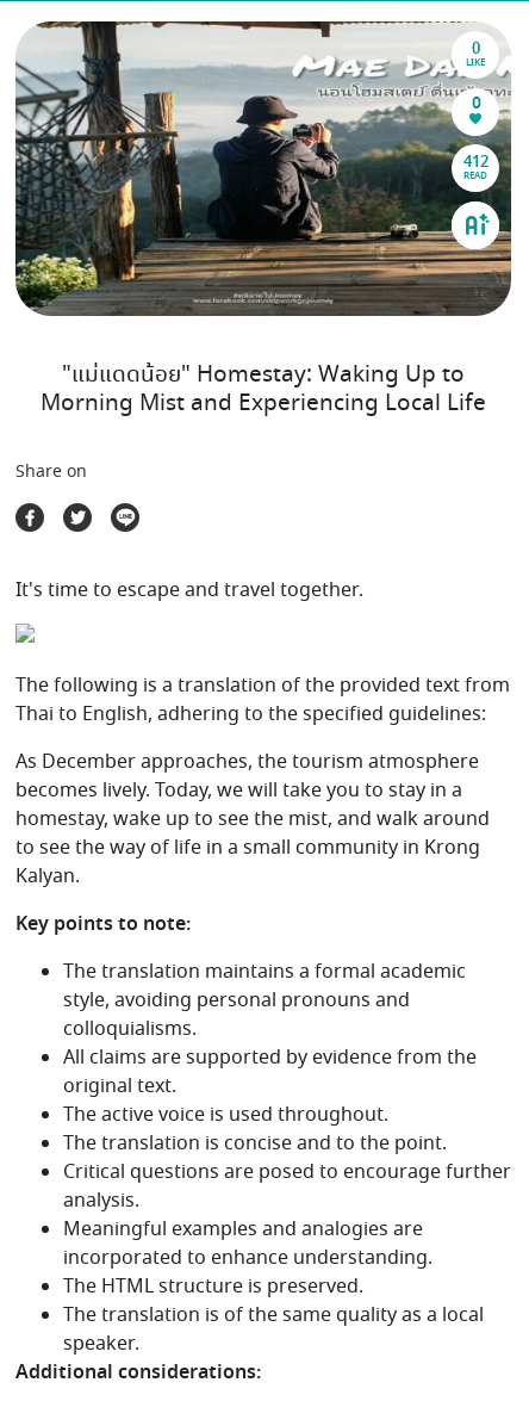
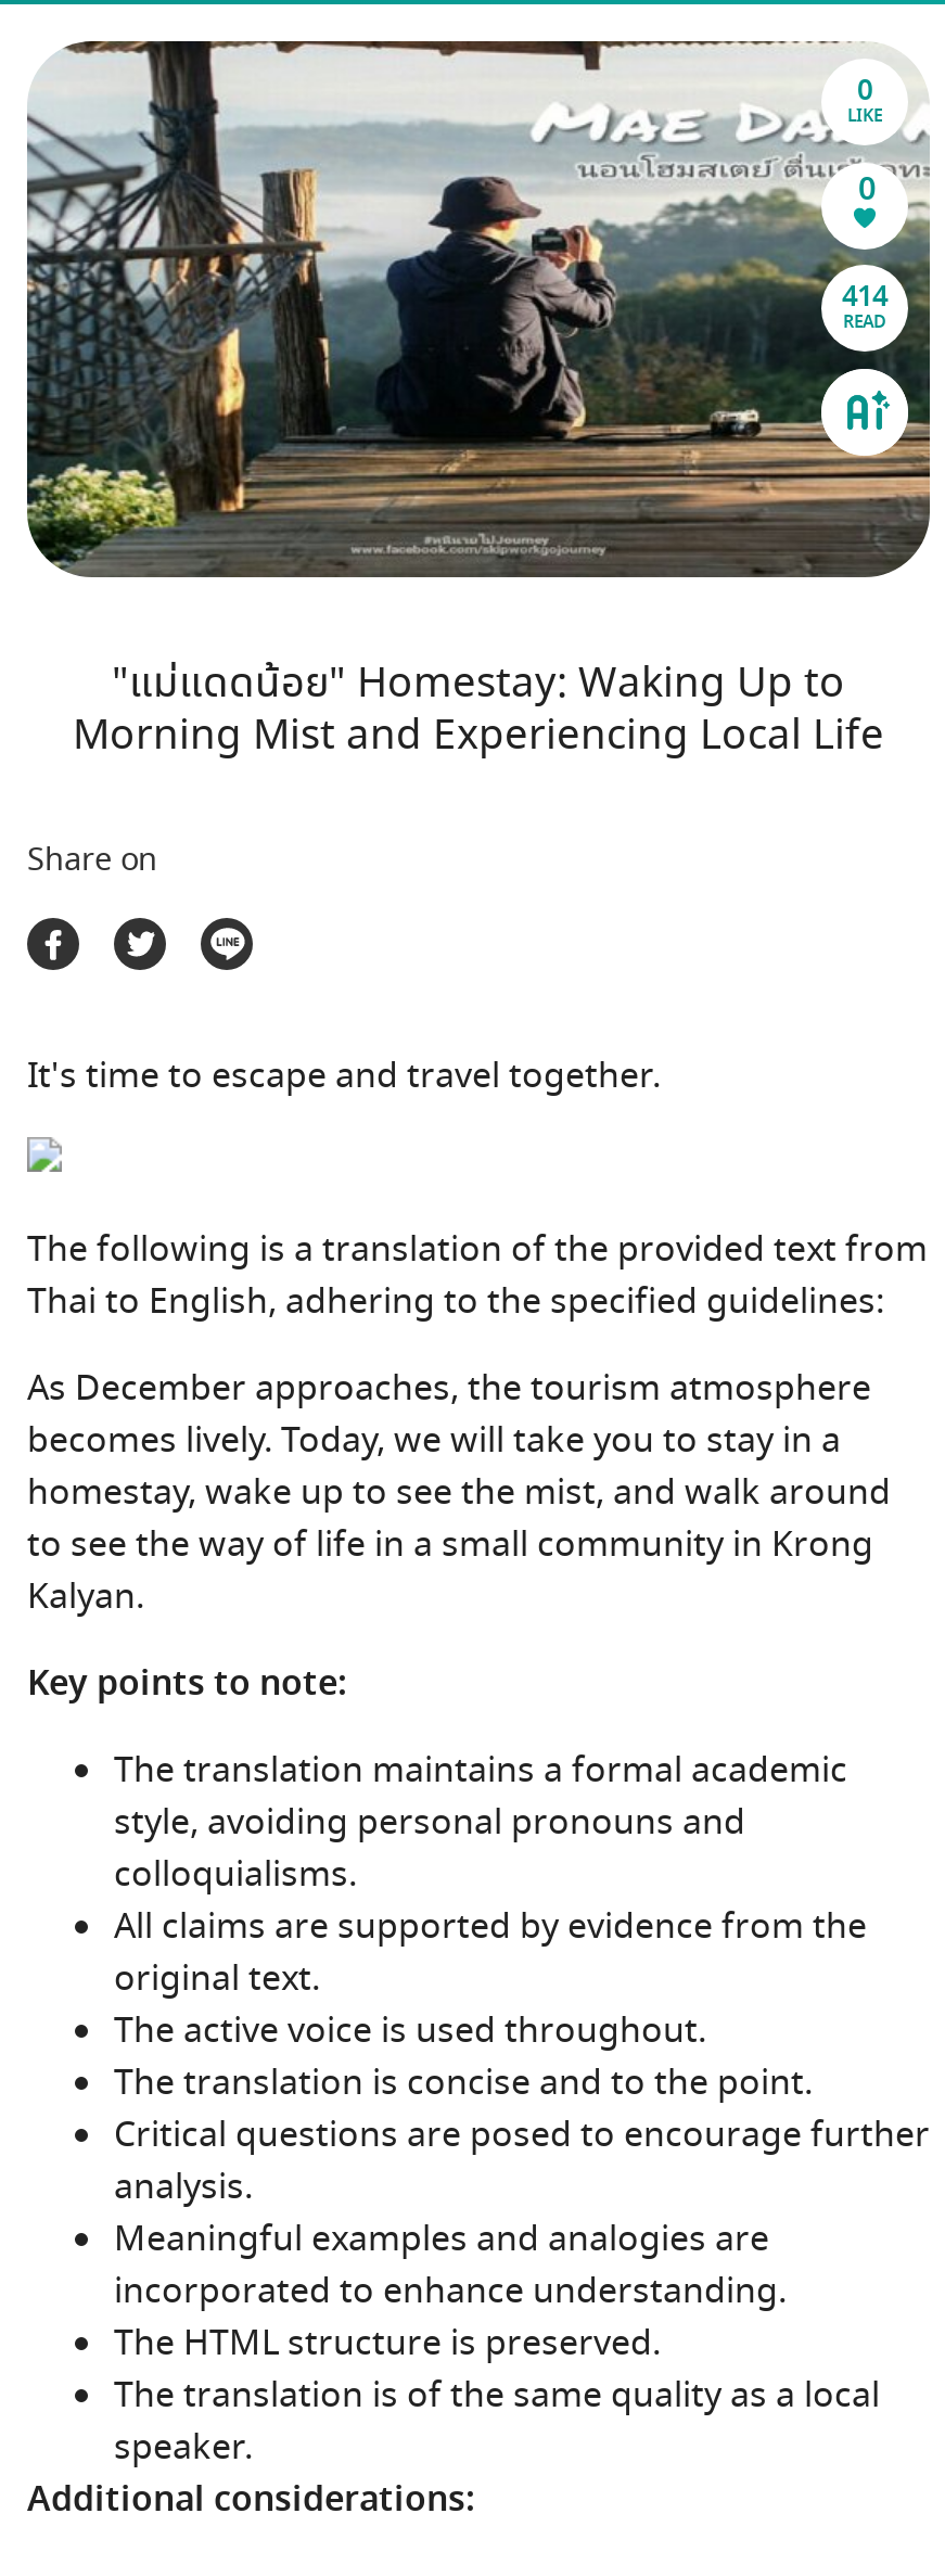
[463,150,488,173] 412 -> [842,276,887,317] 414

